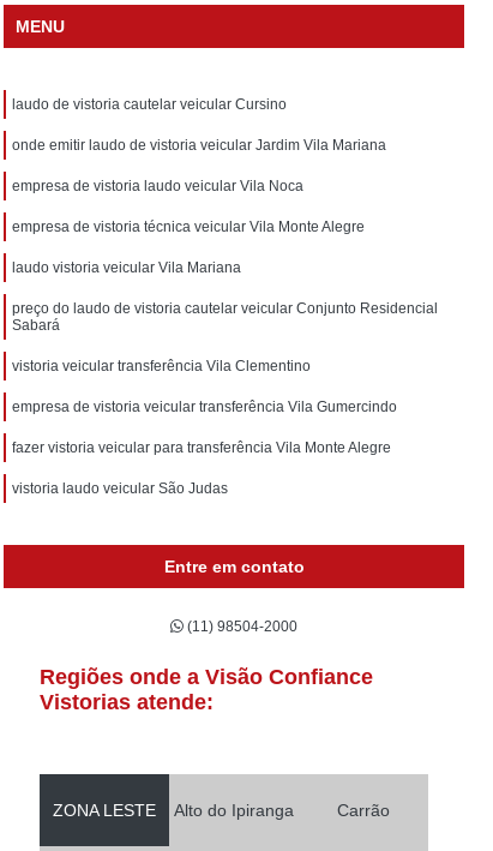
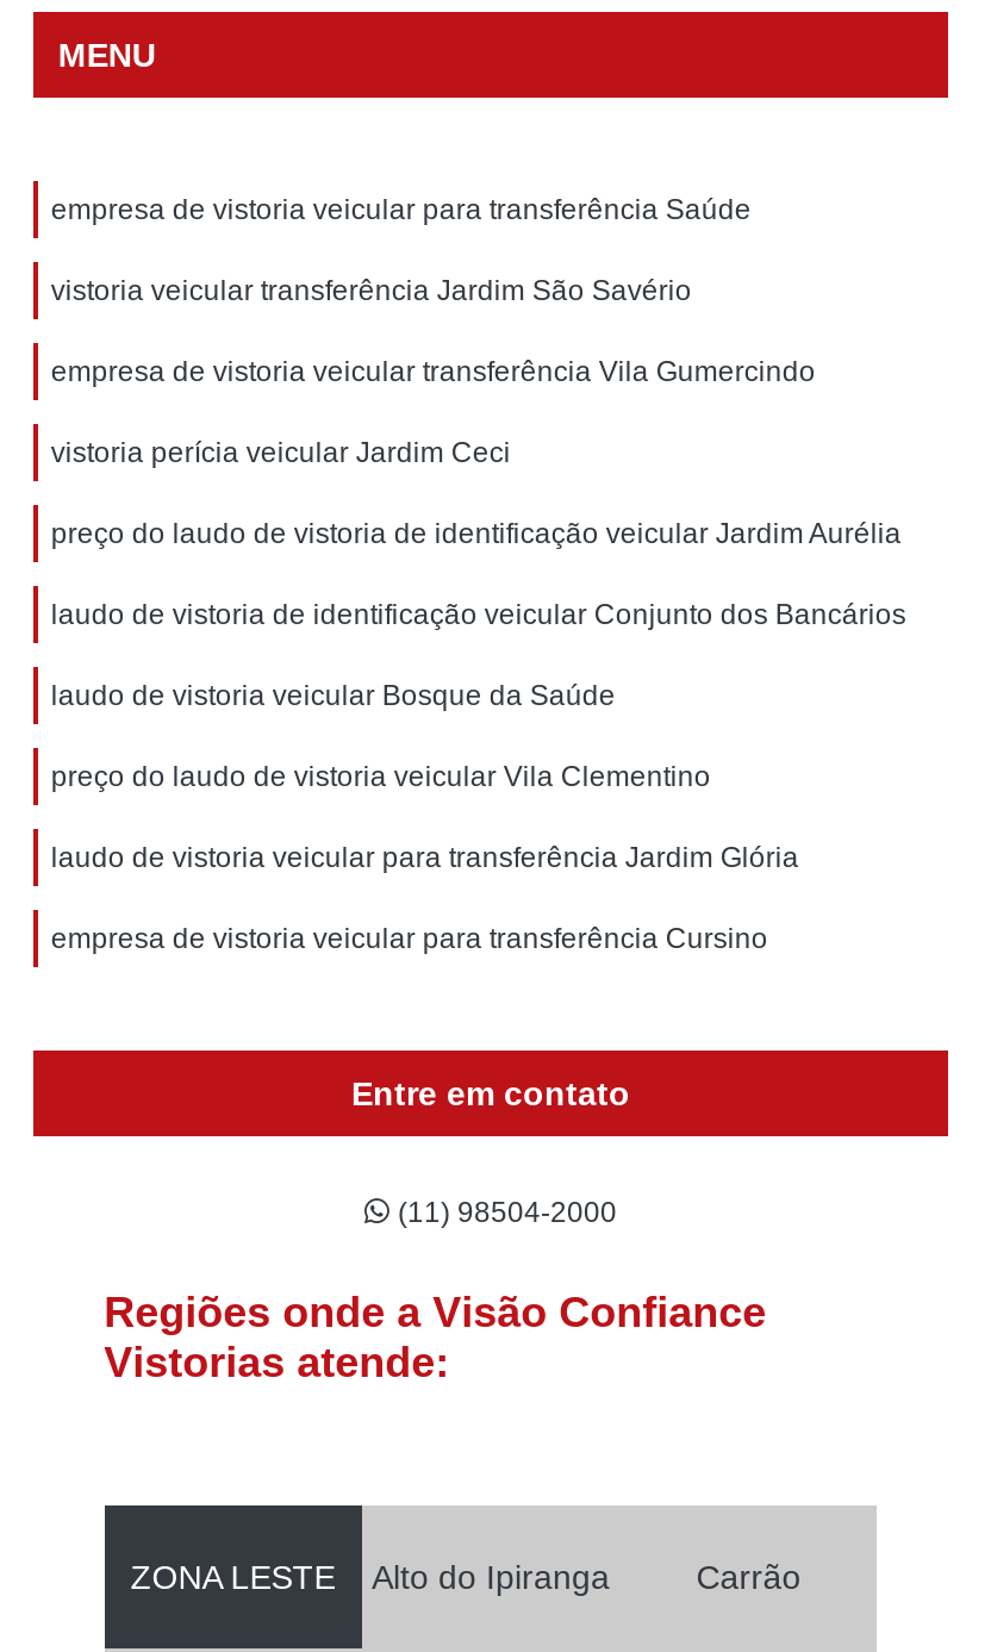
[12,96,438,374] laudo de vistoria cautelar veicular Cursino | onde emitir laudo de vistoria veicular Jardim Vila Mariana | empresa de vistoria laudo veicular Vila Noca | empresa de vistoria técnica veicular Vila Monte Alegre | laudo vistoria veicular Vila Mariana | preço do laudo de vistoria cautelar veicular Conjunto Residencial | Sabará | vistoria veicular transferência Vila Clementino -> [51,192,751,307] empresa de vistoria veicular para transferência Saúde | vistoria veicular transferência Jardim São Savério
moved [12,398,398,415] -> [51,354,816,388]: empresa de vistoria veicular transferência Vila Gumercindo
[12,439,392,497] fazer vistoria veicular para transferência Vila Monte Alegre | vistoria laudo veicular São Judas -> [51,435,906,955] vistoria perícia veicular Jardim Ceci | preço do laudo de vistoria de identificação veicular Jardim Aurélia | laudo de vistoria de identificação veicular Conjunto dos Bancários | laudo de vistoria veicular Bosque da Saúde | preço do laudo de vistoria veicular Vila Clementino | laudo de vistoria veicular para transferência Jardim Glória | empresa de vistoria veicular para transferência Cursino

